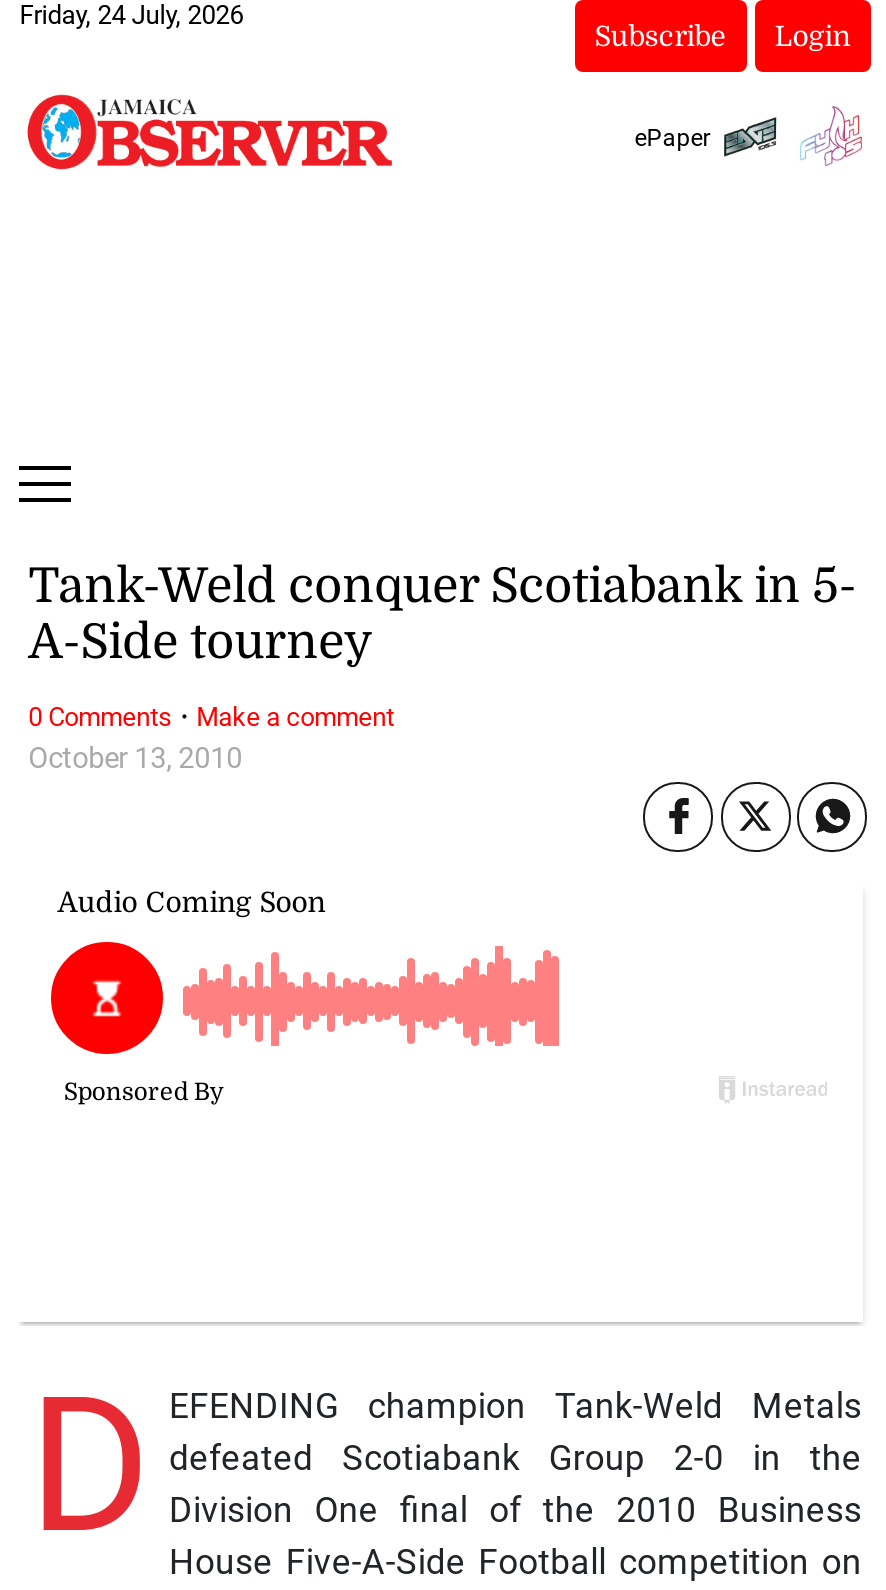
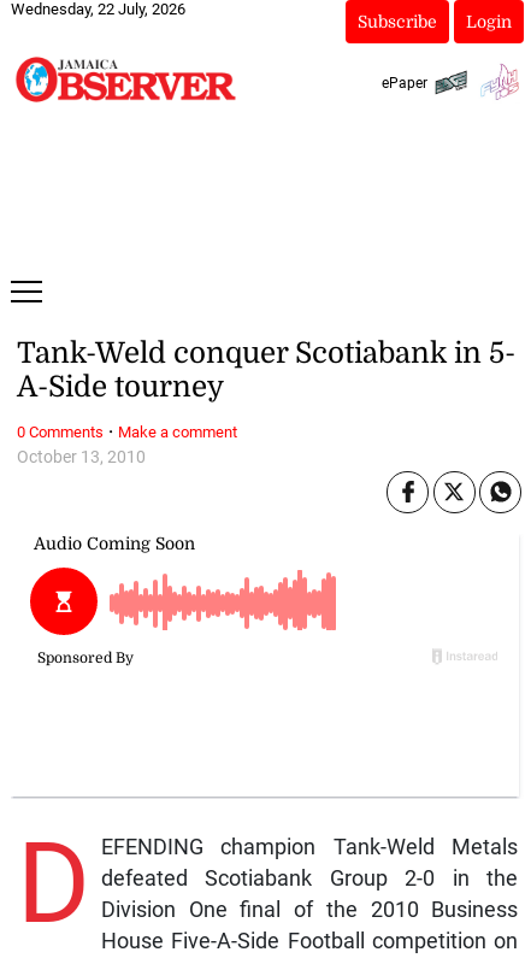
[19,0,243,30] Friday, 24 July, 2026 -> [11,0,186,18] Wednesday, 22 July, 2026

